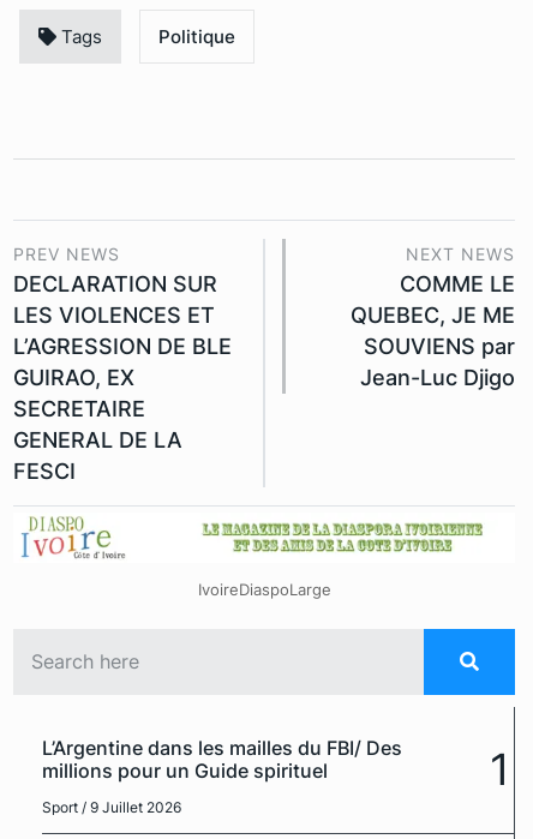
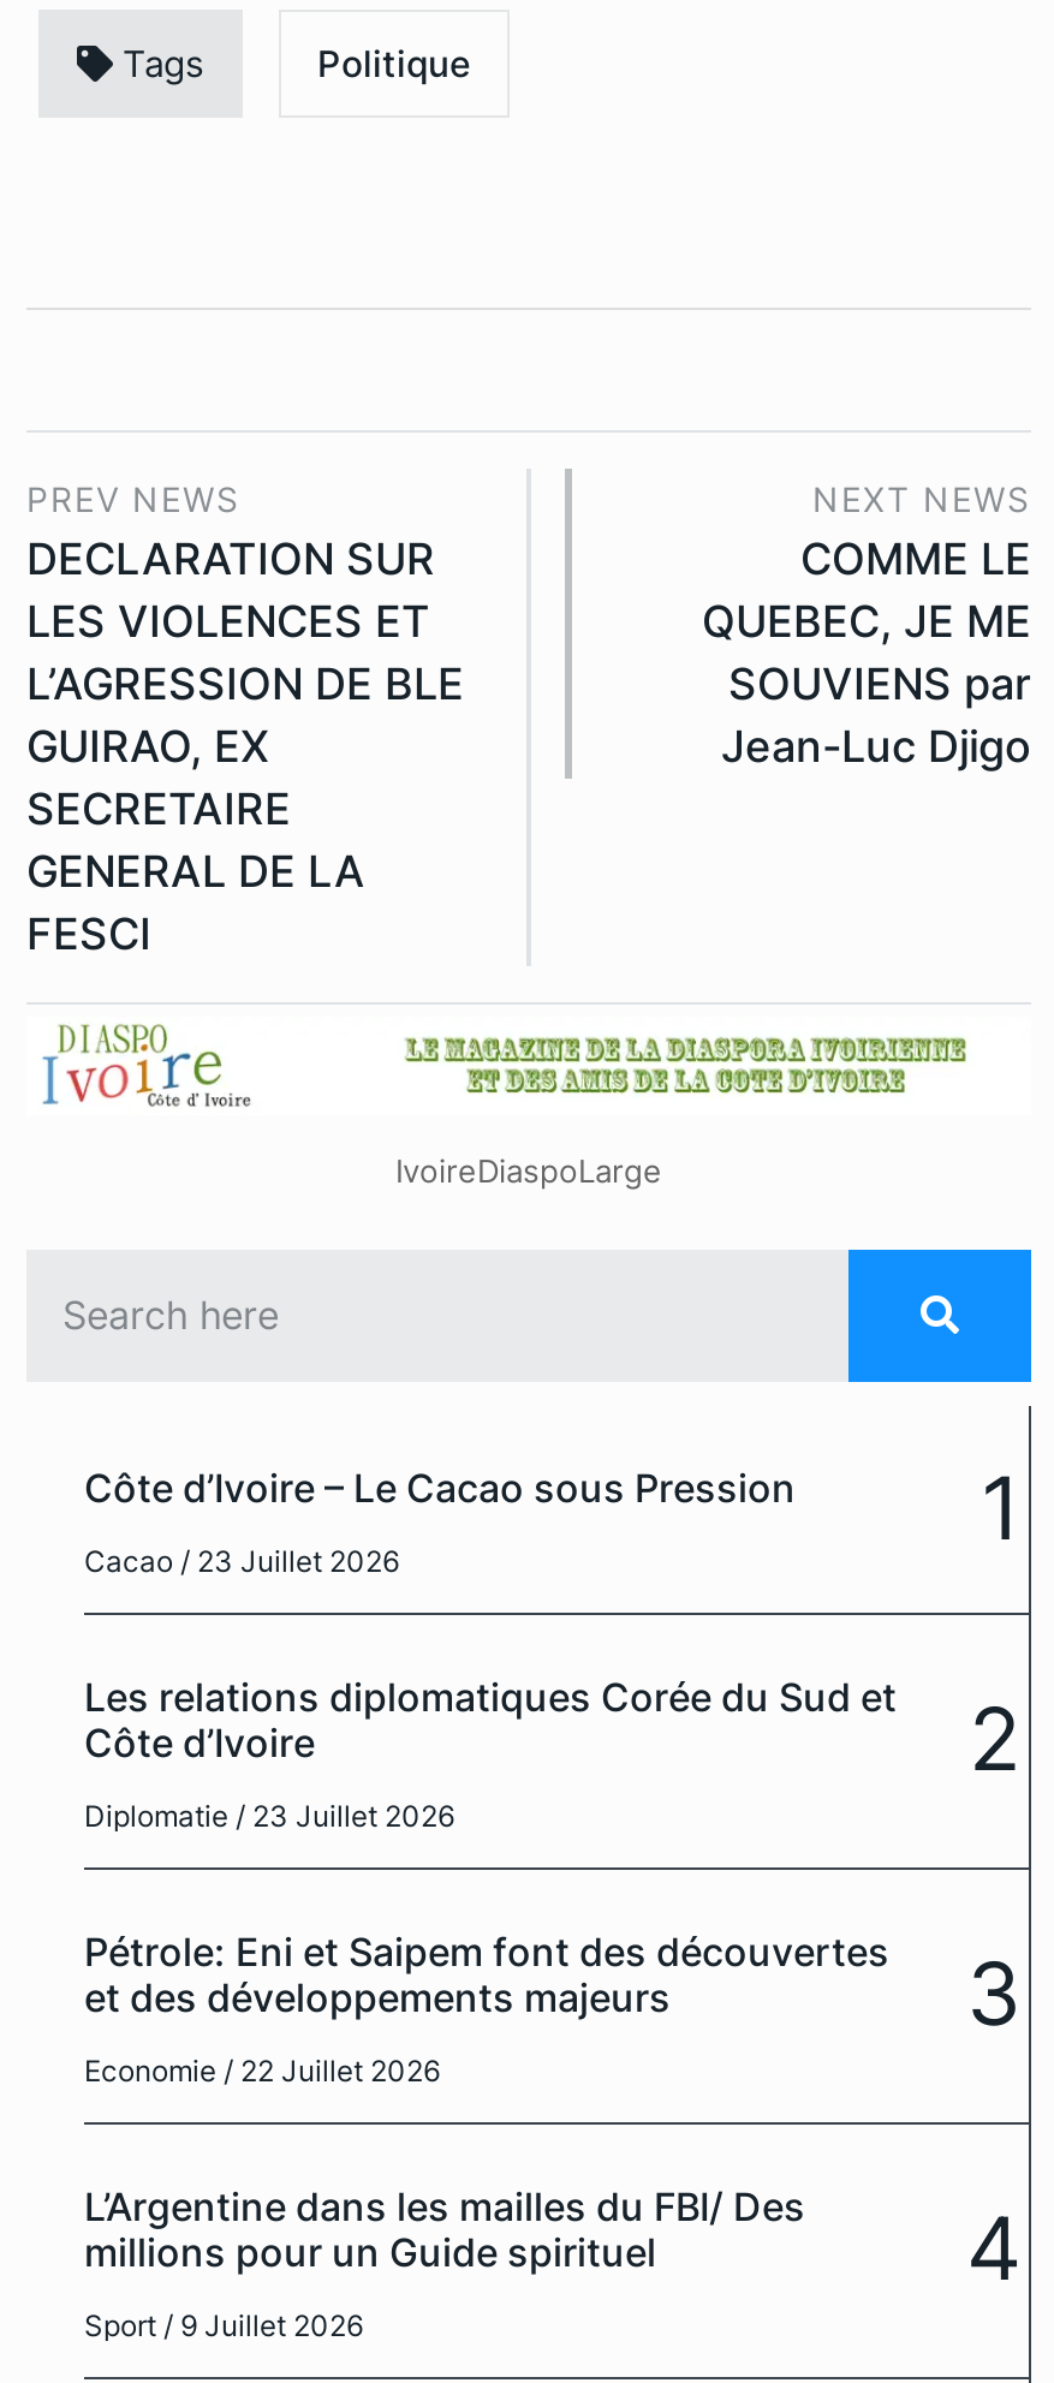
none -> [84,1454,1022,1833] Côte d’Ivoire – Le Cacao sous Pression | Cacao / 23 Juillet 2026 | 1 | Les relations diplomatiques Corée du Sud et | Côte d’Ivoire | Diplomatie / 23 Juillet 2026
none -> [84,1686,1022,2088] 2 | Pétrole: Eni et Saipem font des découvertes | et des développements majeurs | Economie / 22 Juillet 2026
none -> [966,1941,1022,2047] 3
[490,743,510,796] 1 -> [966,2196,1022,2302] 4

